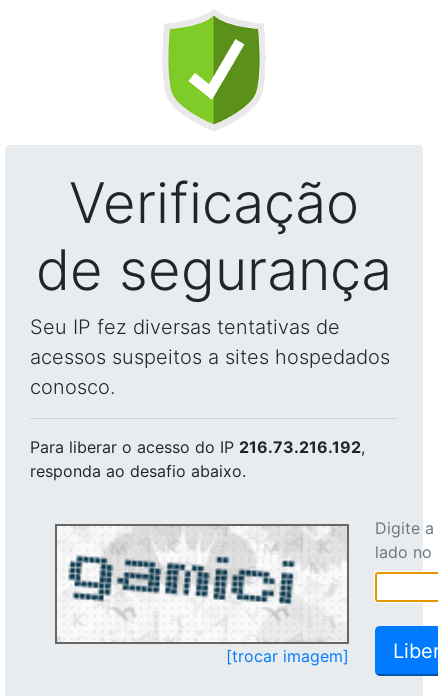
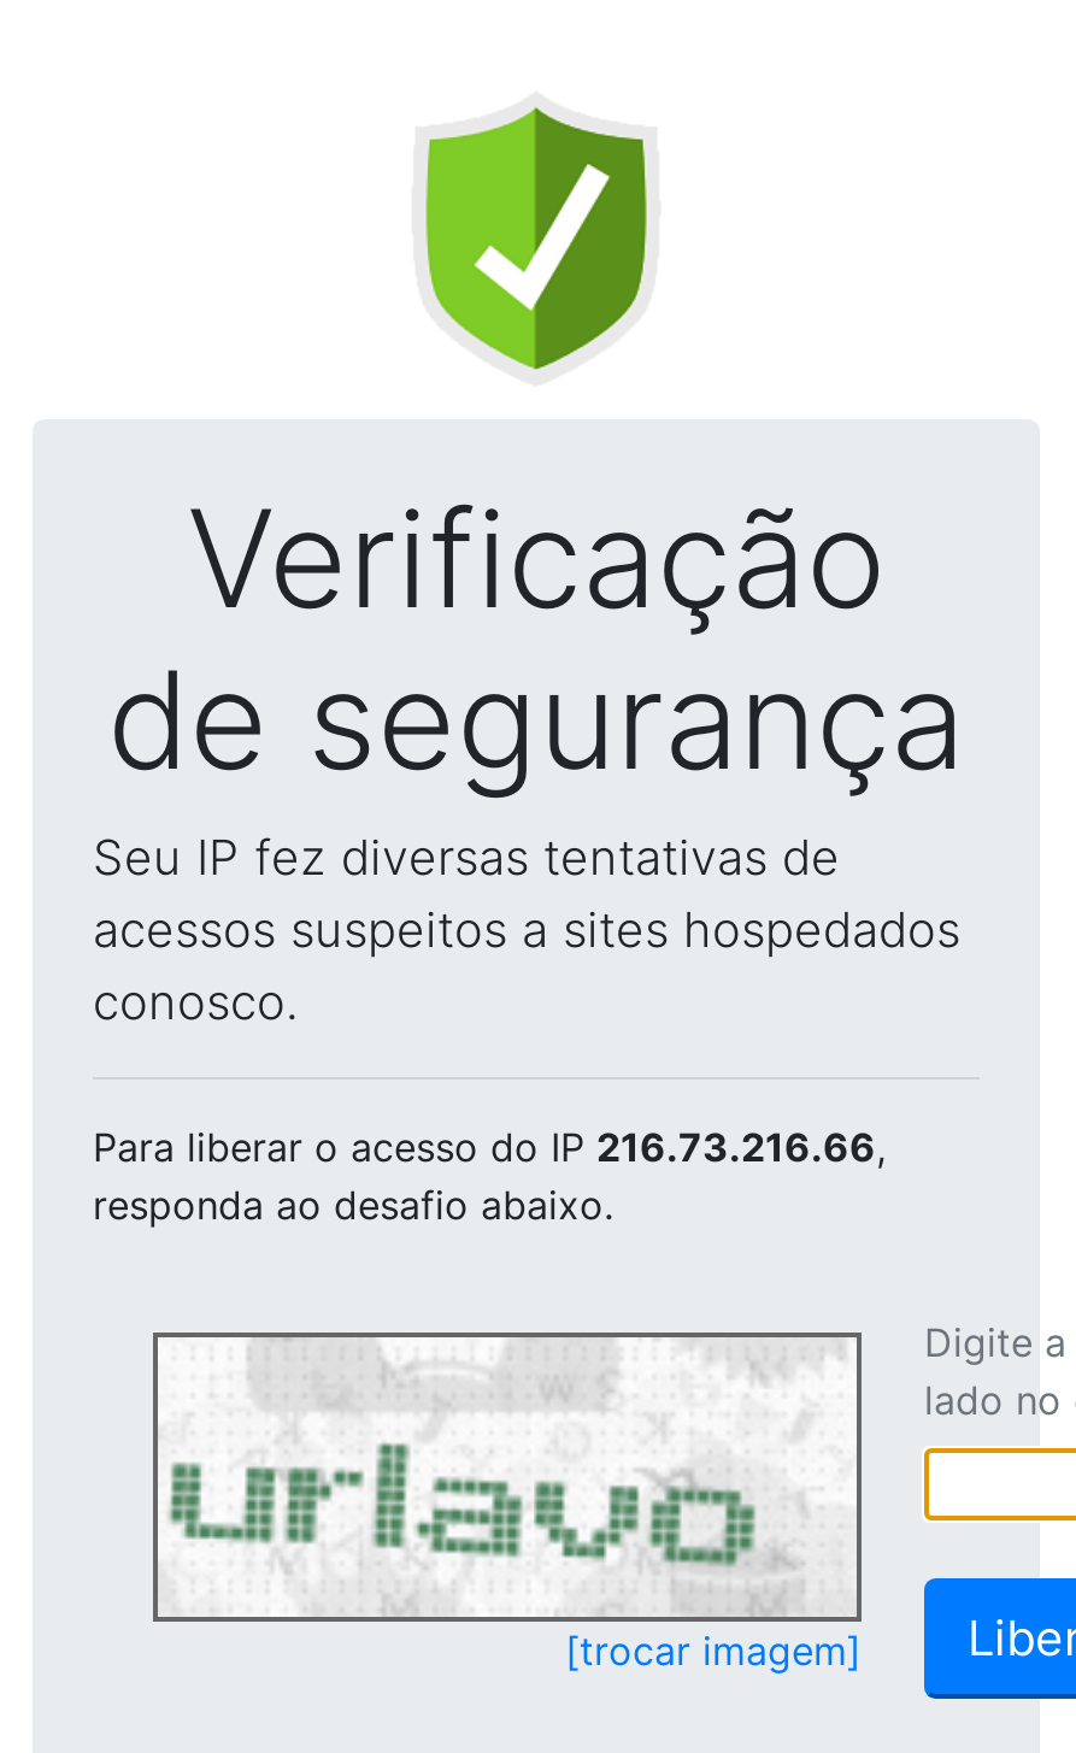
[30,437,365,457] Para liberar o acesso do IP 216.73.216.192, -> [93,1123,886,1171] Para liberar o acesso do IP 216.73.216.66,
[62,528,328,621] [image] -> [167,1340,804,1569] [image]

